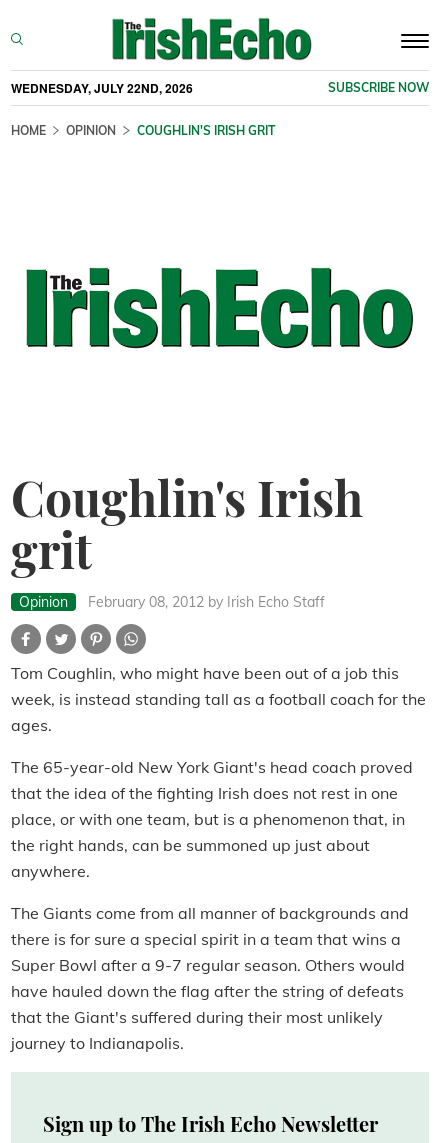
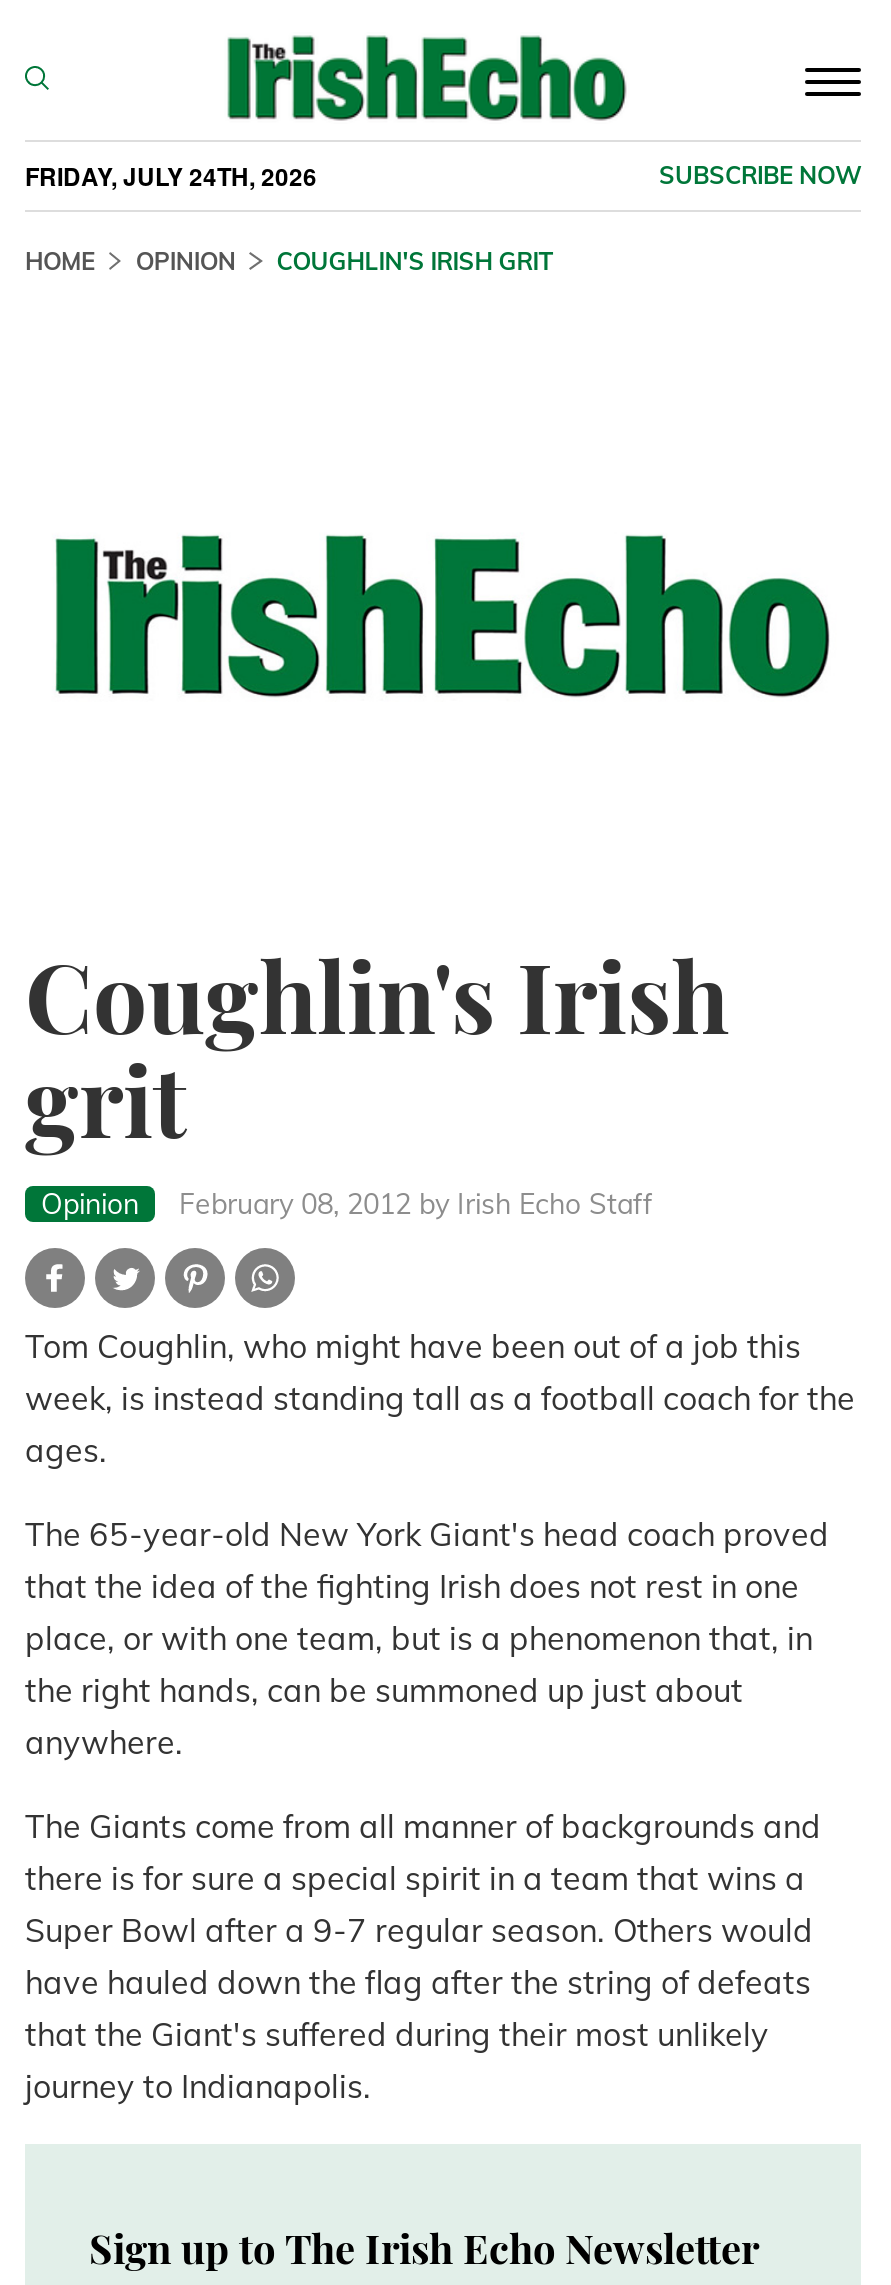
[11,79,193,97] WEDNESDAY, JULY 22ND, 2026 -> [25,158,317,194] FRIDAY, JULY 24TH, 2026

